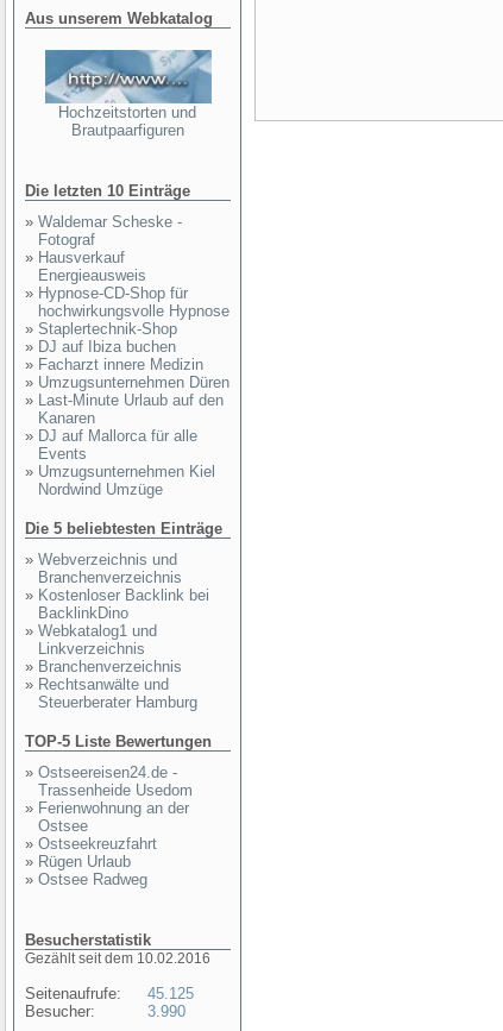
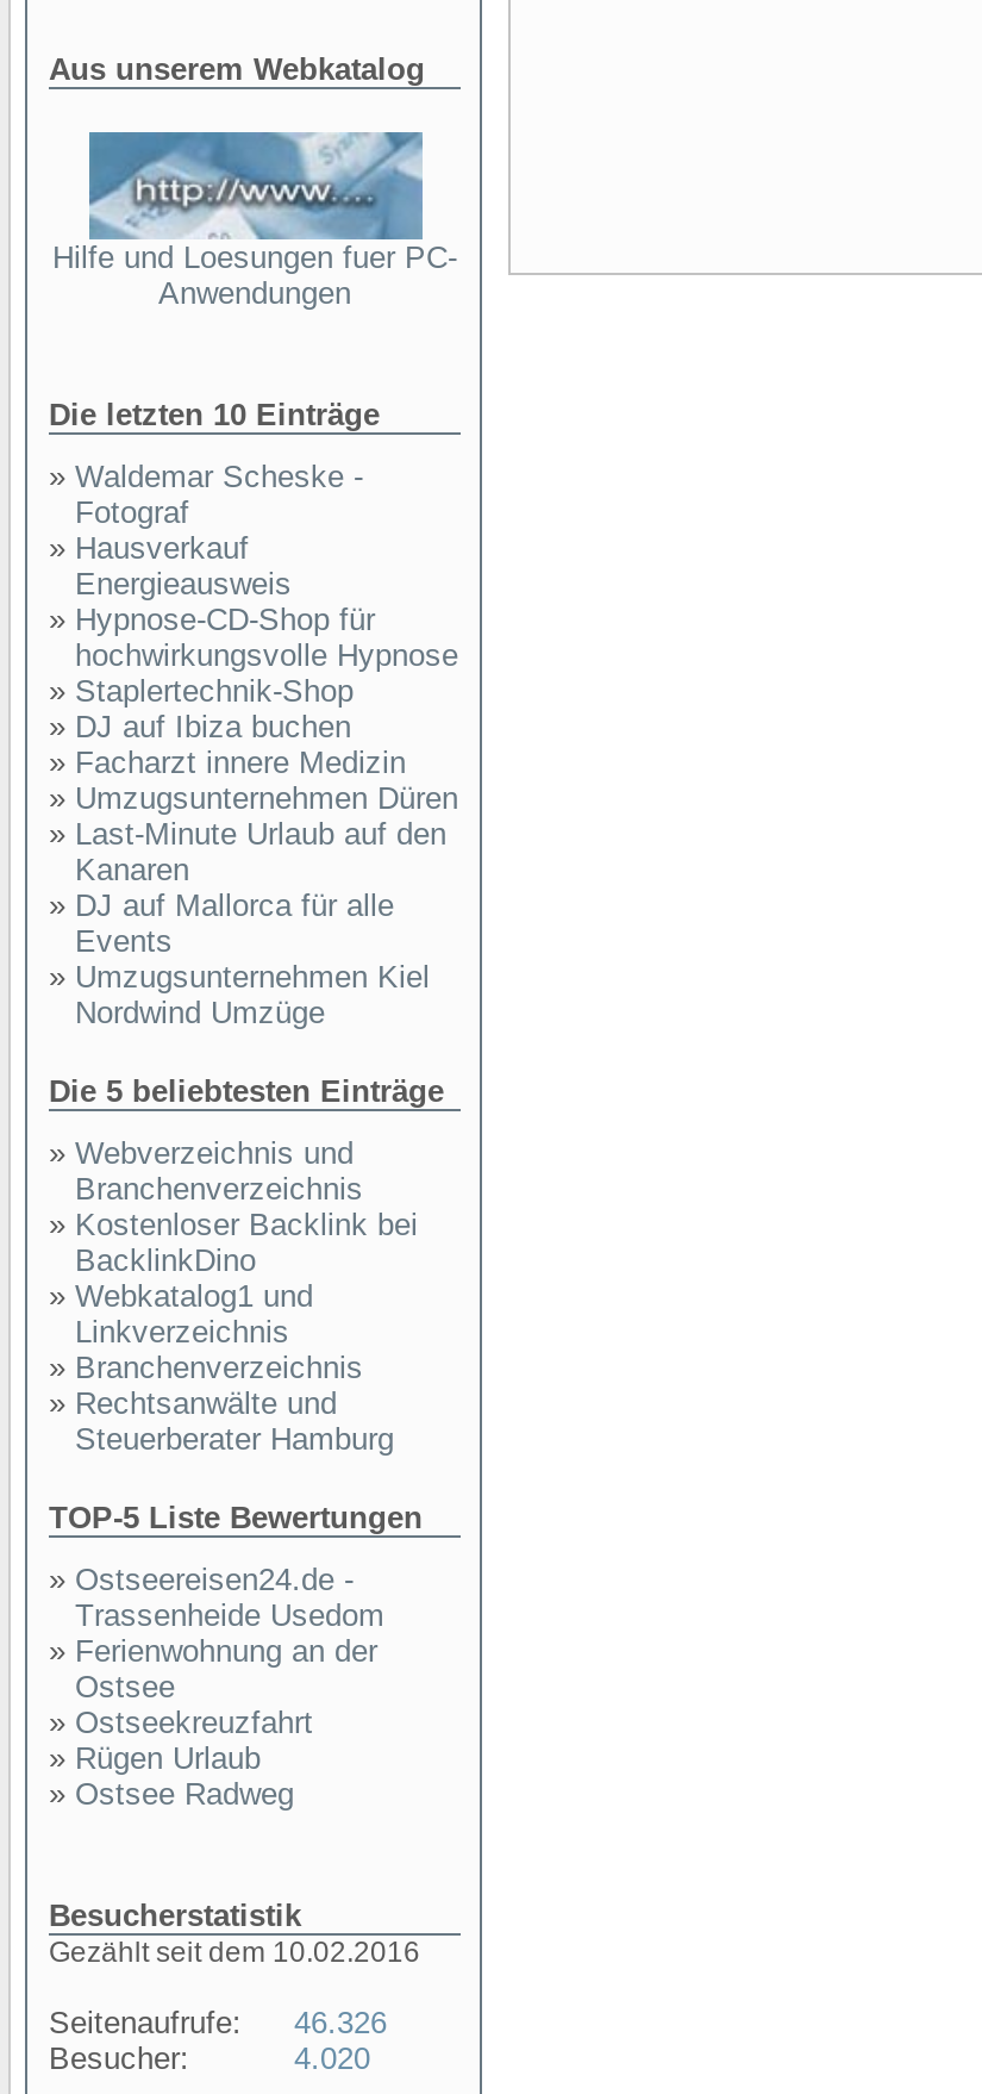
[59,103,197,139] Hochzeitstorten und | Brautpaarfiguren -> [52,238,457,310] Hilfe und Loesungen fuer PC- | Anwendungen
[25,985,194,1002] Seitenaufrufe: 45.125 -> [49,2005,387,2040] Seitenaufrufe: 46.326
[147,1002,186,1020] 3.990 -> [294,2040,370,2076] 4.020

